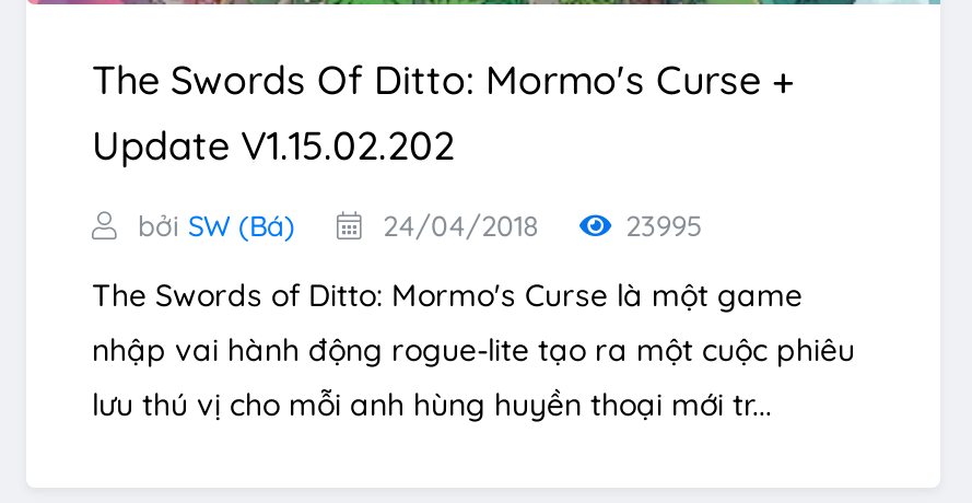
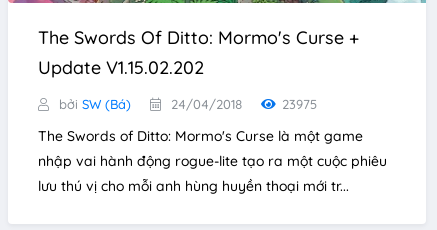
[625,209,702,244] 23995 -> [282,95,317,111] 23975

